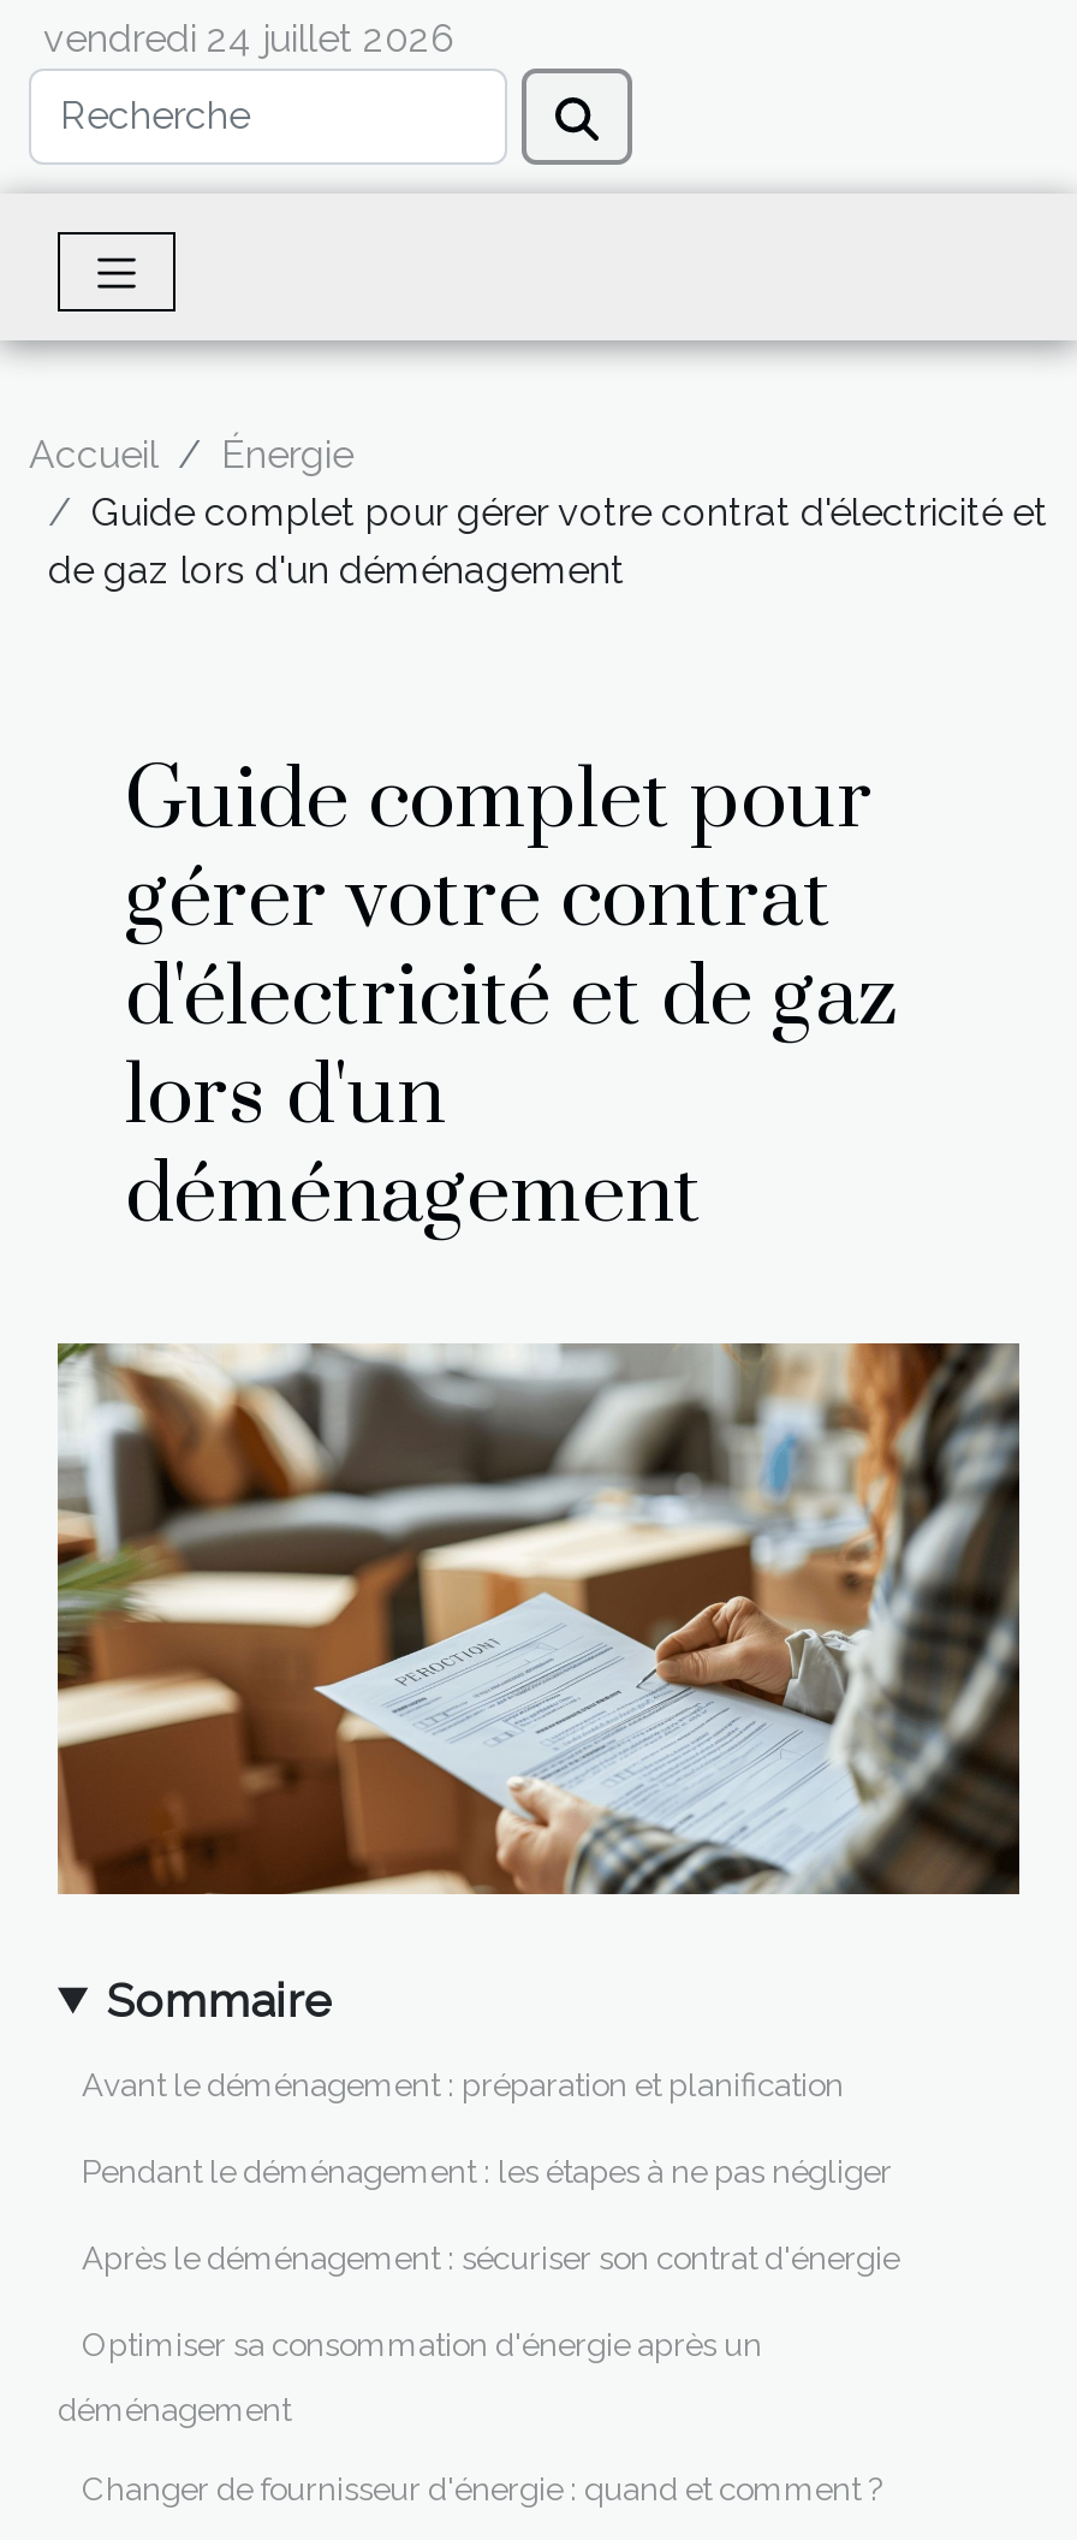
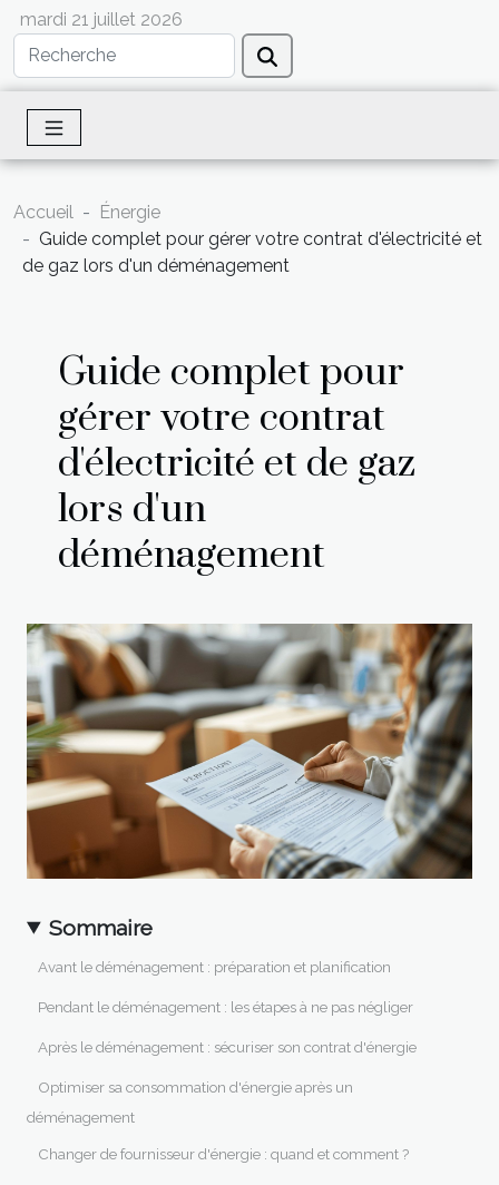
[43,16,454,61] vendredi 24 juillet 2026 -> [20,9,183,30] mardi 21 juillet 2026

